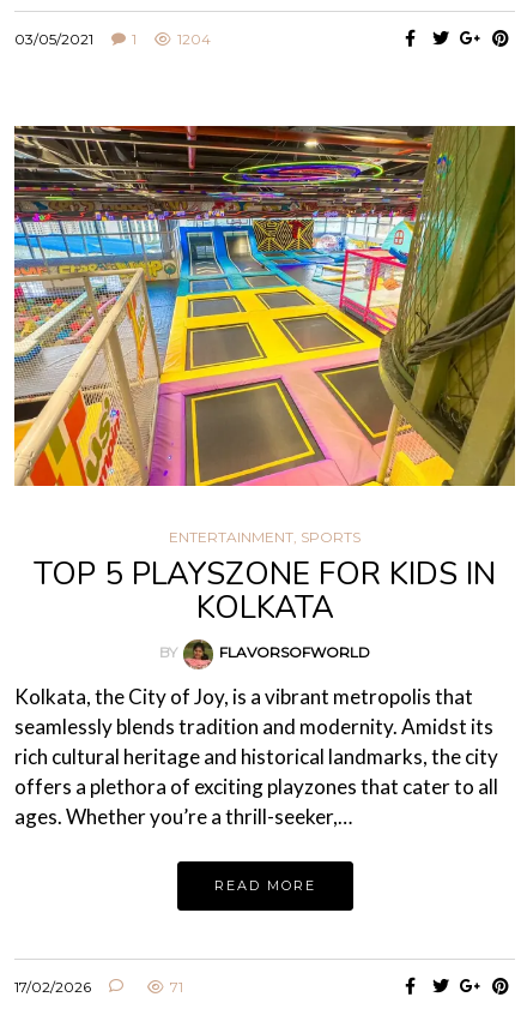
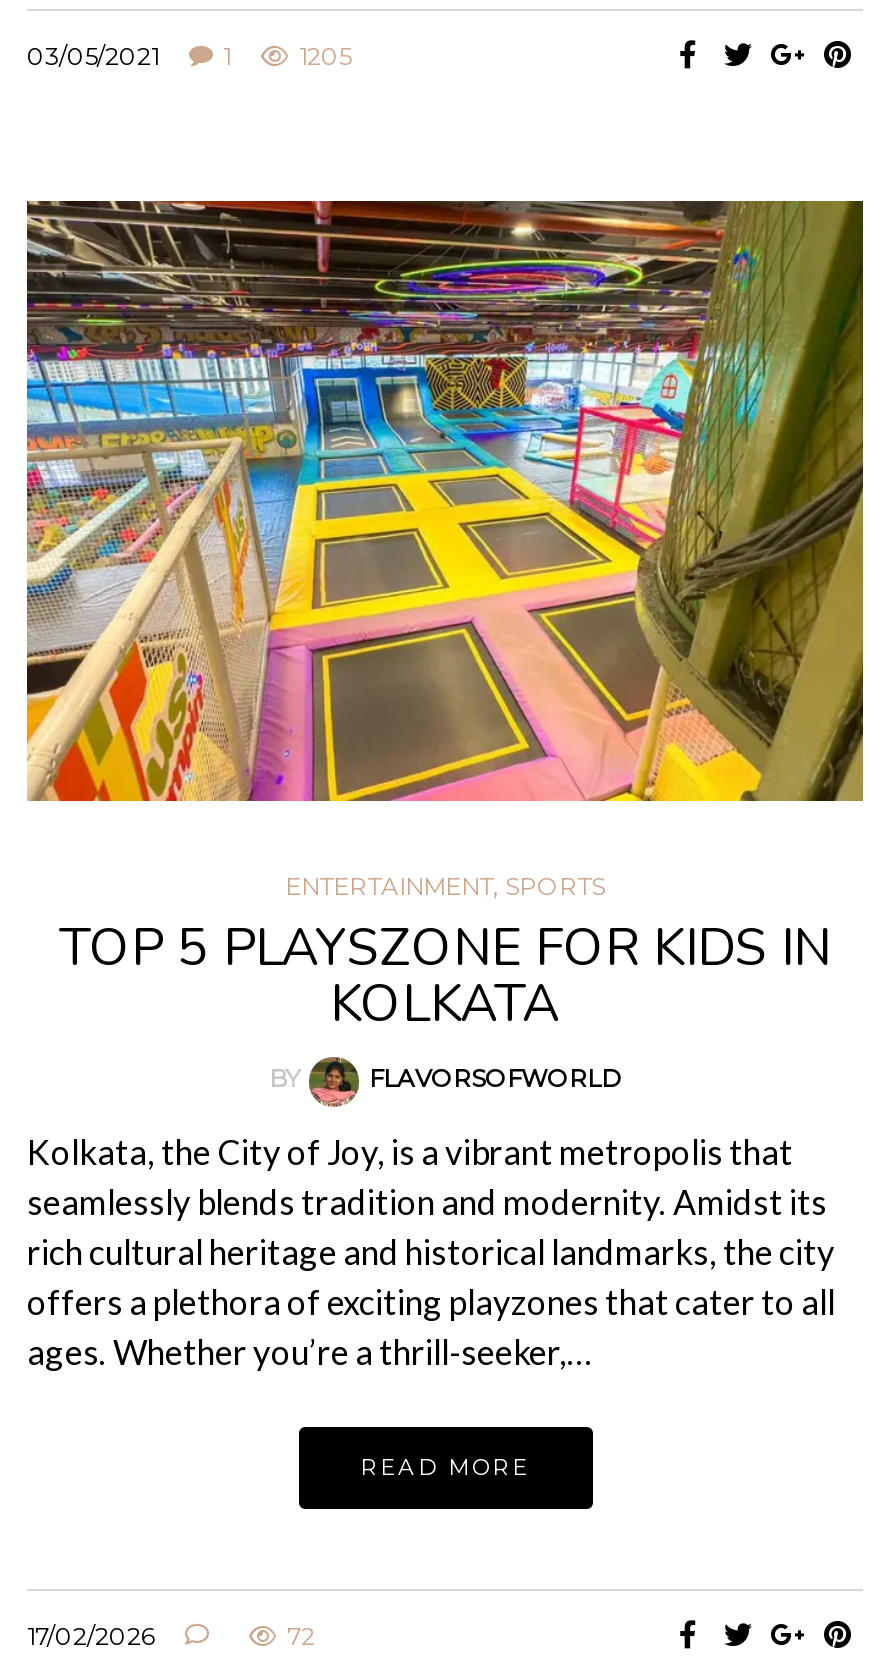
[177,30,211,48] 1204 -> [299,42,351,72] 1205
[170,977,183,995] 71 -> [287,1620,315,1650] 72

